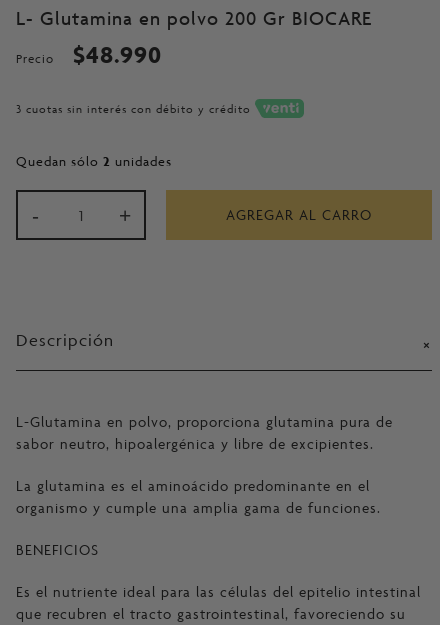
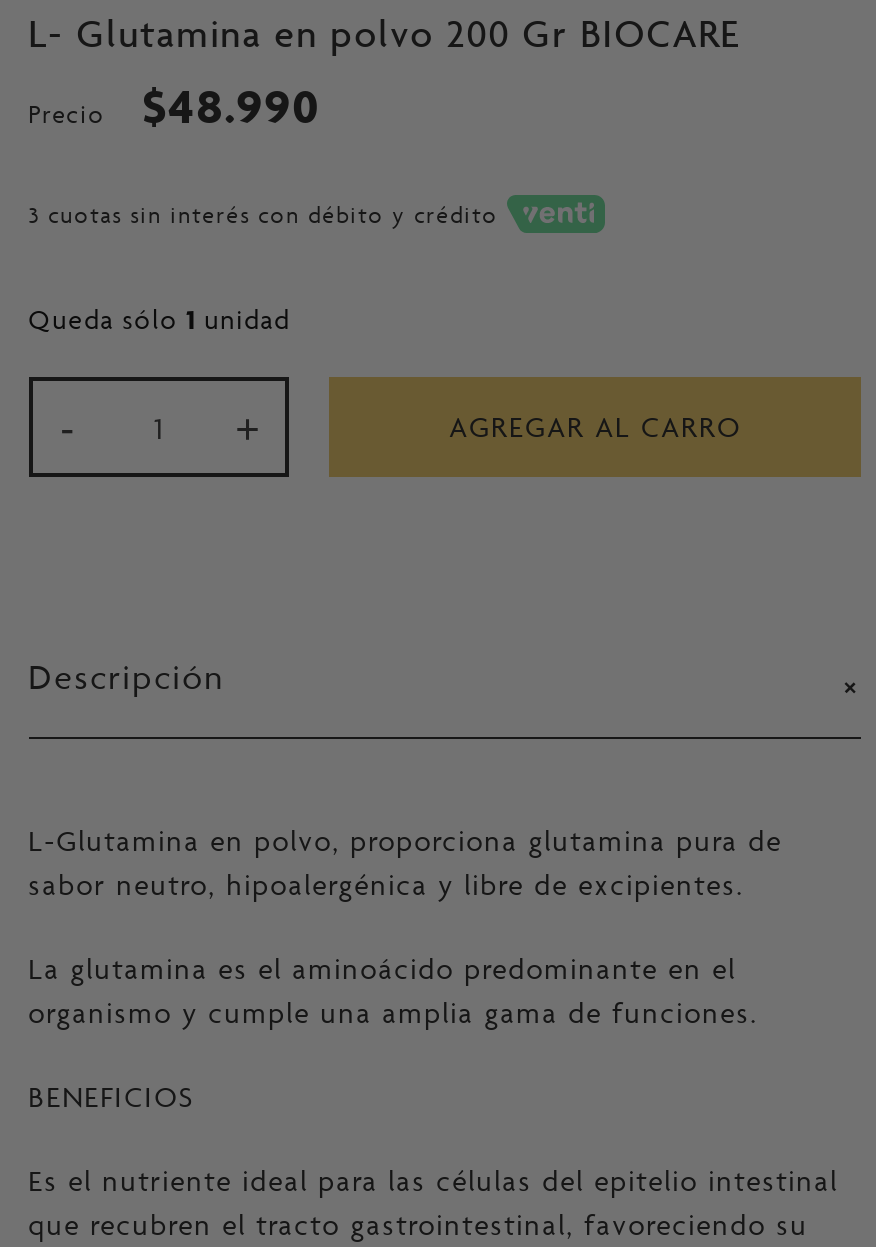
[16,153,172,170] Quedan sólo 2 unidades -> [28,303,290,337] Queda sólo 1 unidad

